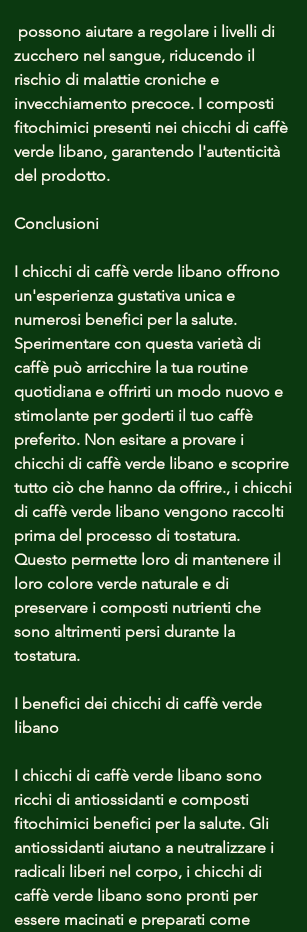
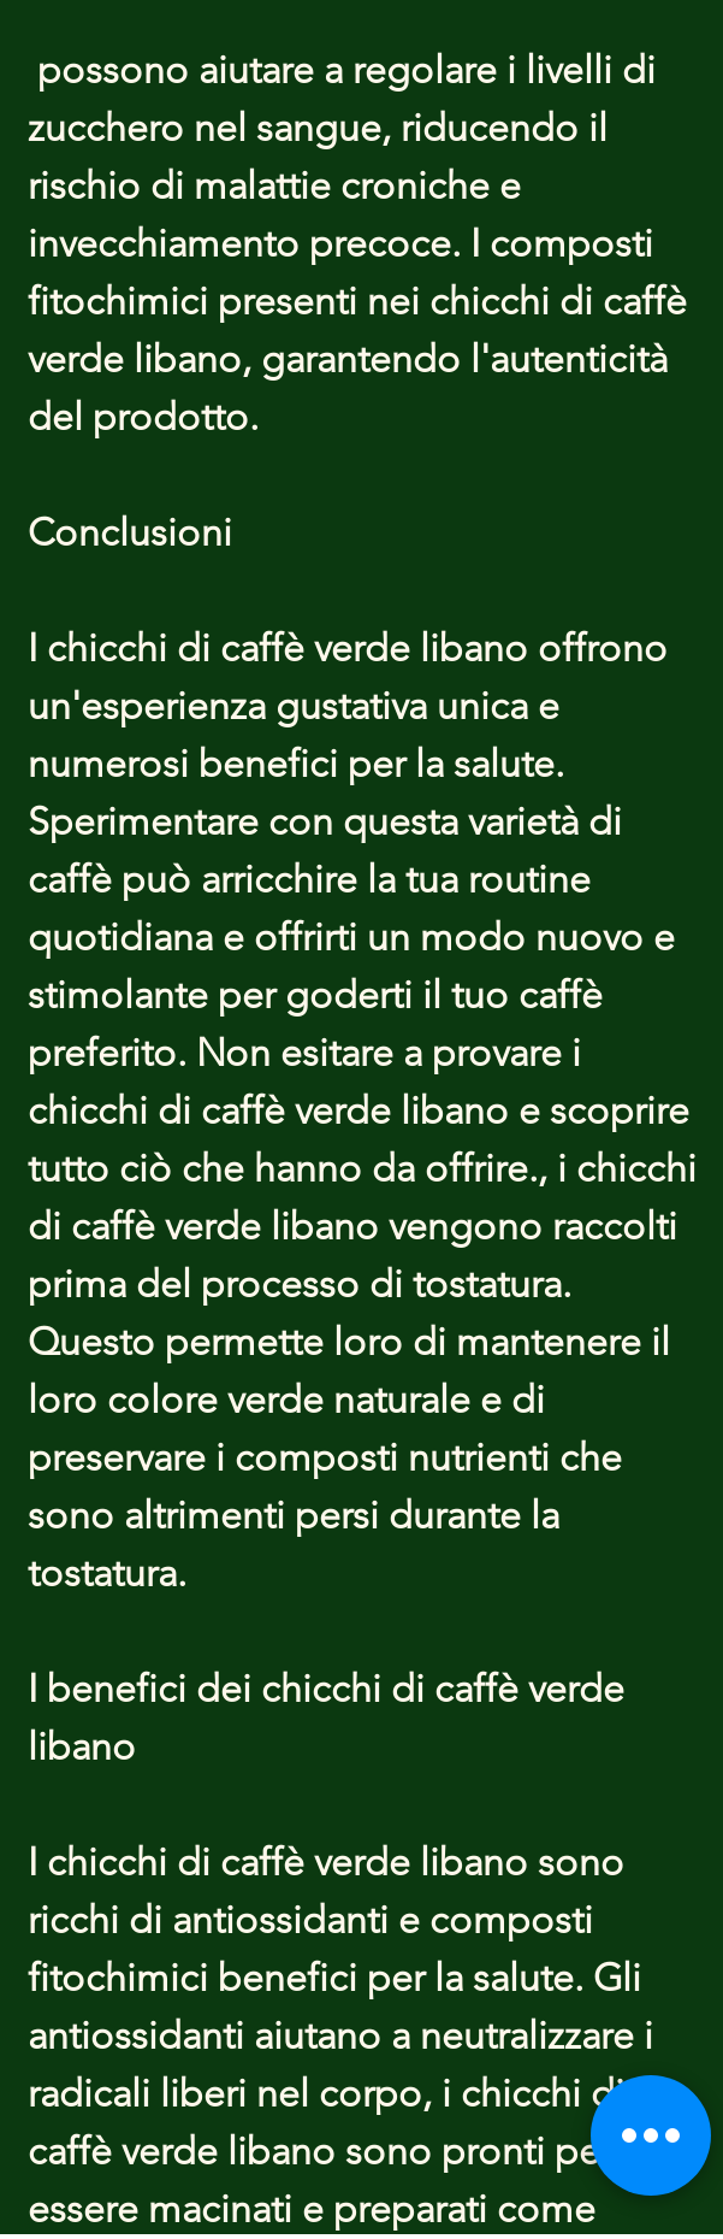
none -> [605,2073,713,2198] [image]

